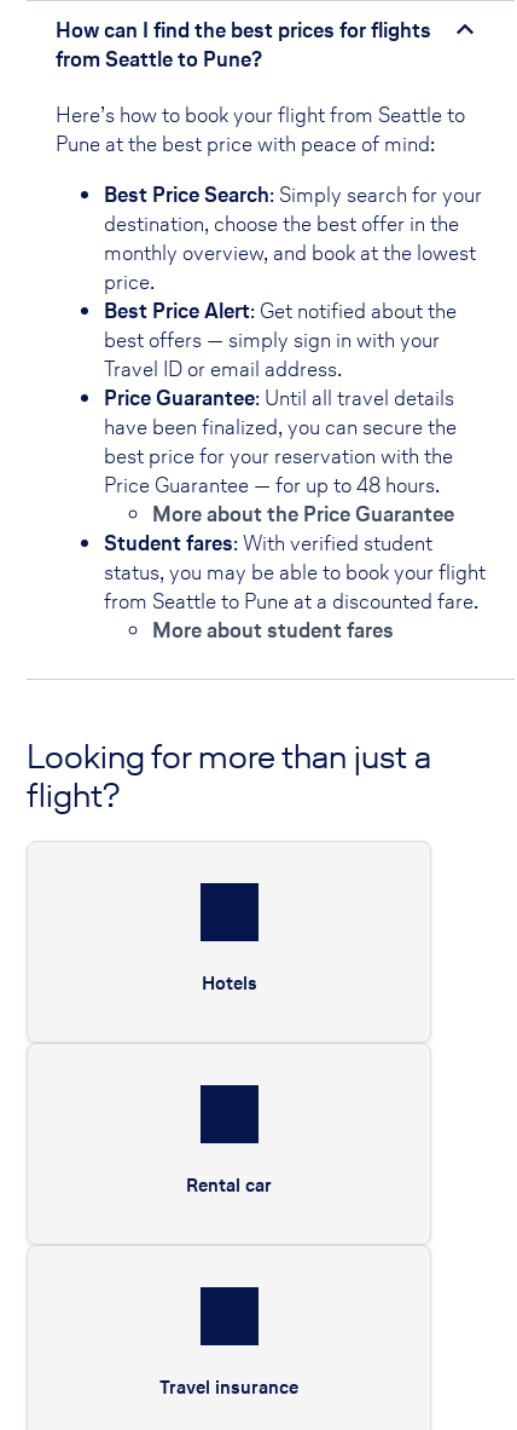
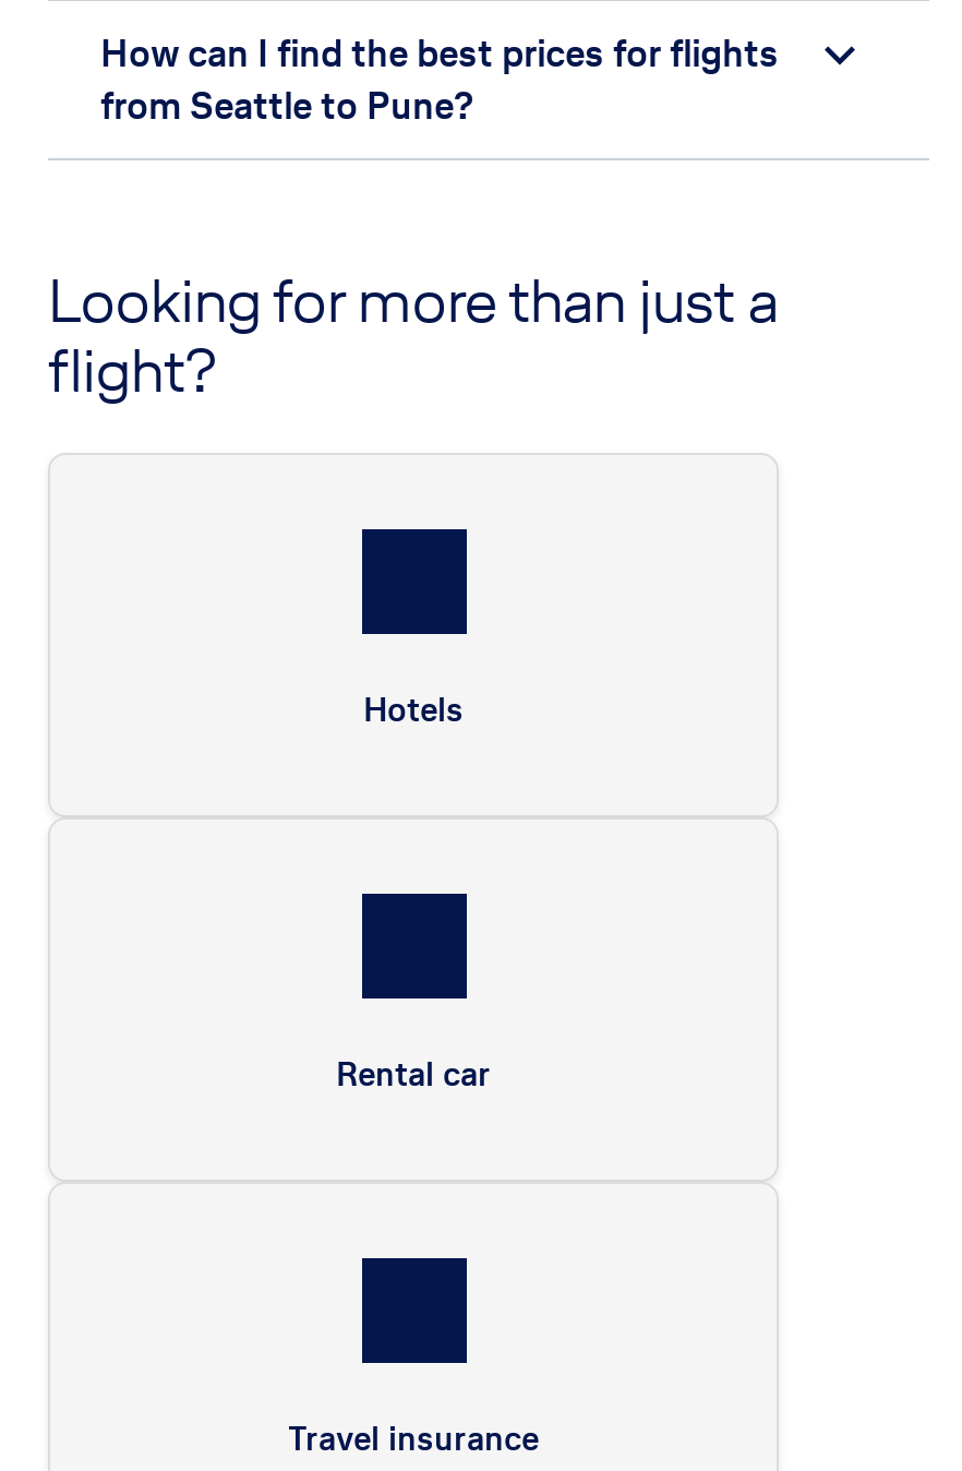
[56,99,486,644] Here’s how to book your flight from Seattle to | Pune at the best price with peace of mind: | Best Price Search: Simply search for your | destination, choose the best offer in the | monthly overview, and book at the lowest | price. | Best Price Alert: Get notified about the | best offers — simply sign in with your | Travel ID or email address. | Price Guarantee: Until all travel details | have been finalized, you can secure the | best price for your reservation with the | Price Guarantee — for up to 48 hours. | More about the Price Guarantee | Student fares: With verified student | status, you may be able to book your flight | from Seattle to Pune at a discounted fare. | More about student fares -> none

